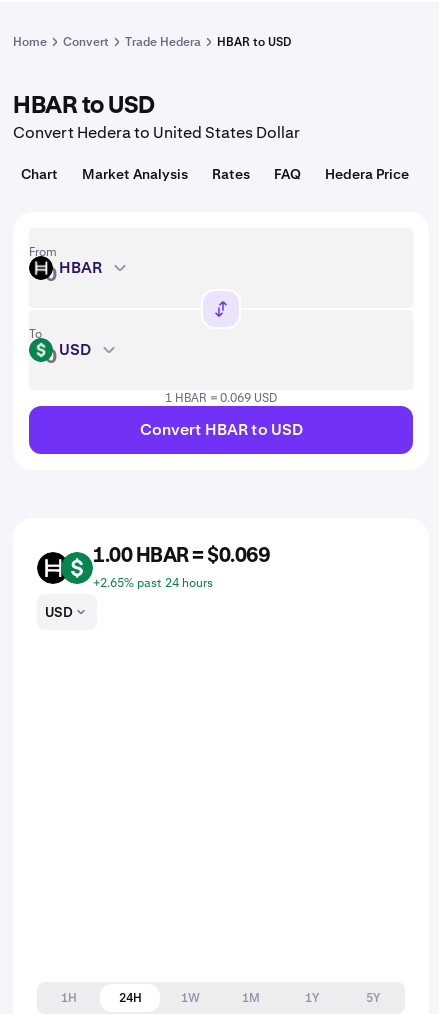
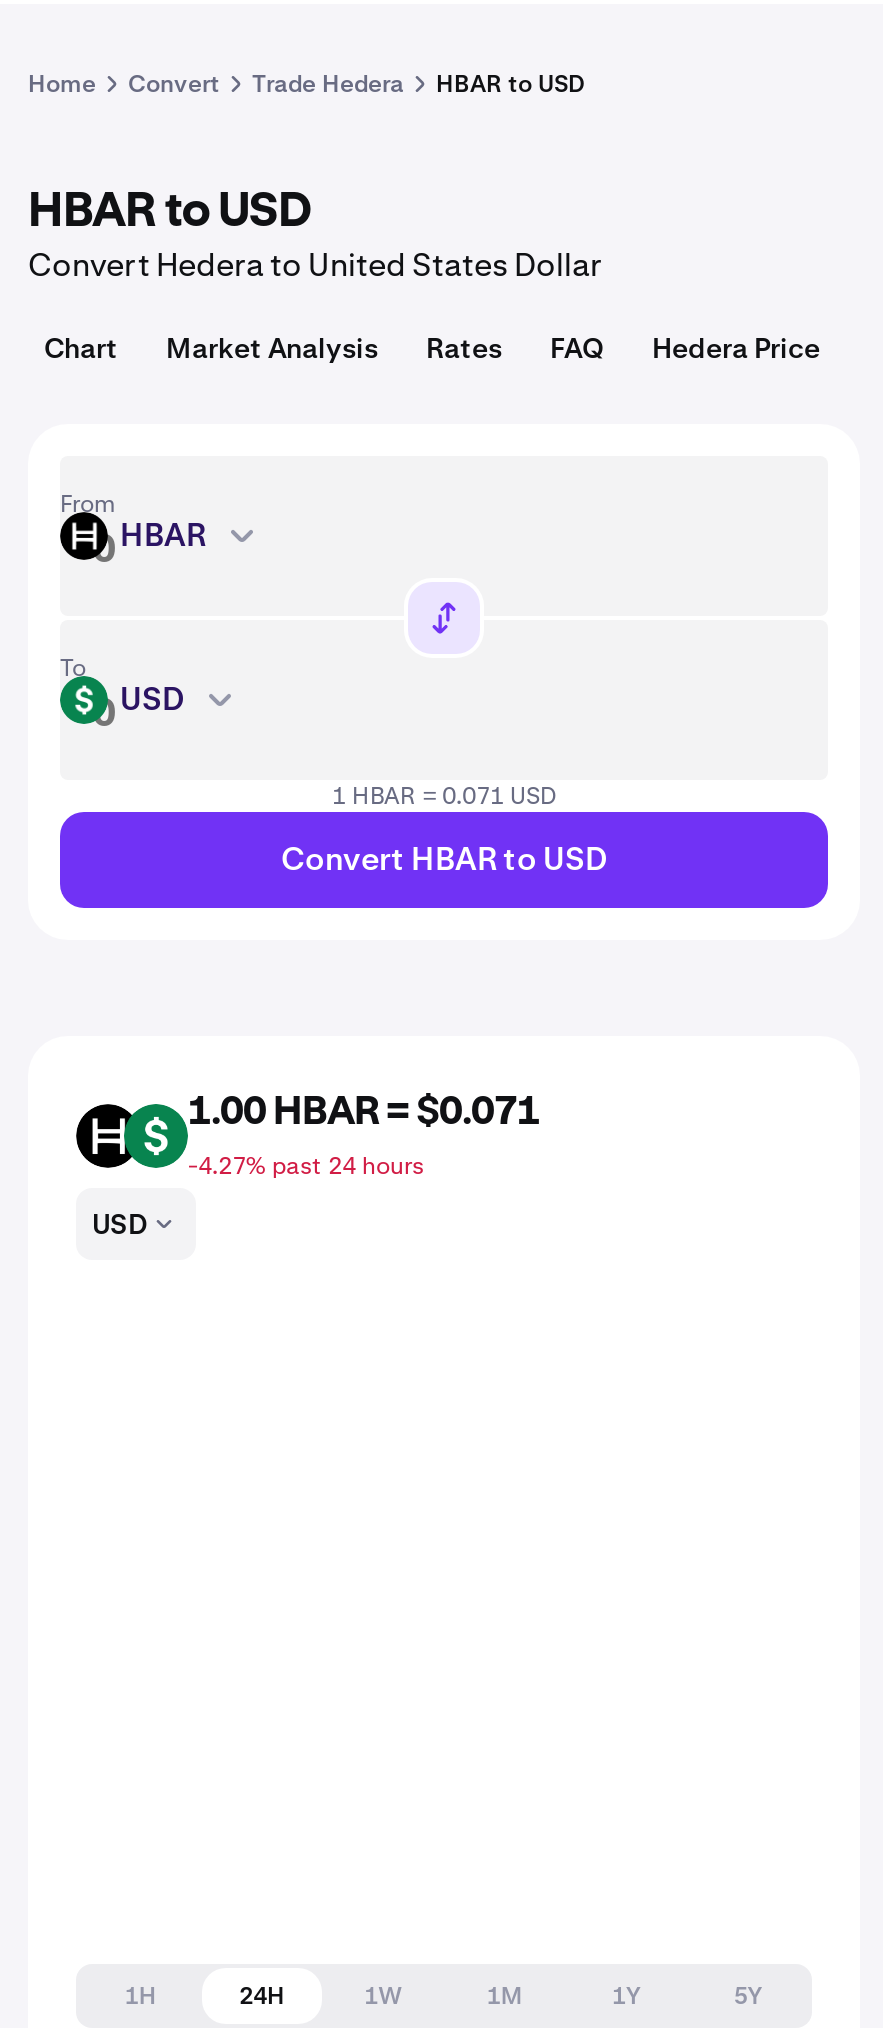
[165,390,277,406] 1 HBAR = 0.069 USD -> [332,780,556,812] 1 HBAR = 0.071 USD
[93,546,269,566] 1.00 HBAR = $0.069 -> [188,1092,540,1132] 1.00 HBAR = $0.071
[93,575,213,591] +2.65% past 24 hours -> [188,1150,424,1182] -4.27% past 24 hours

